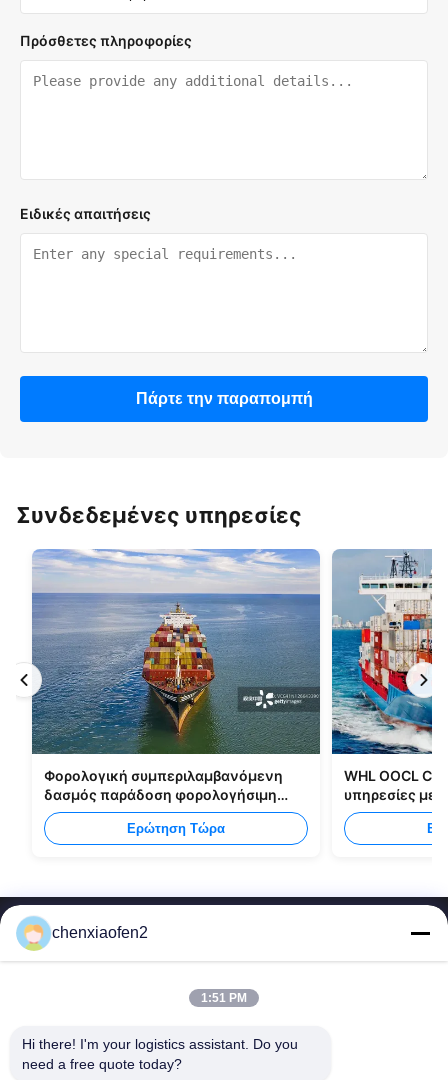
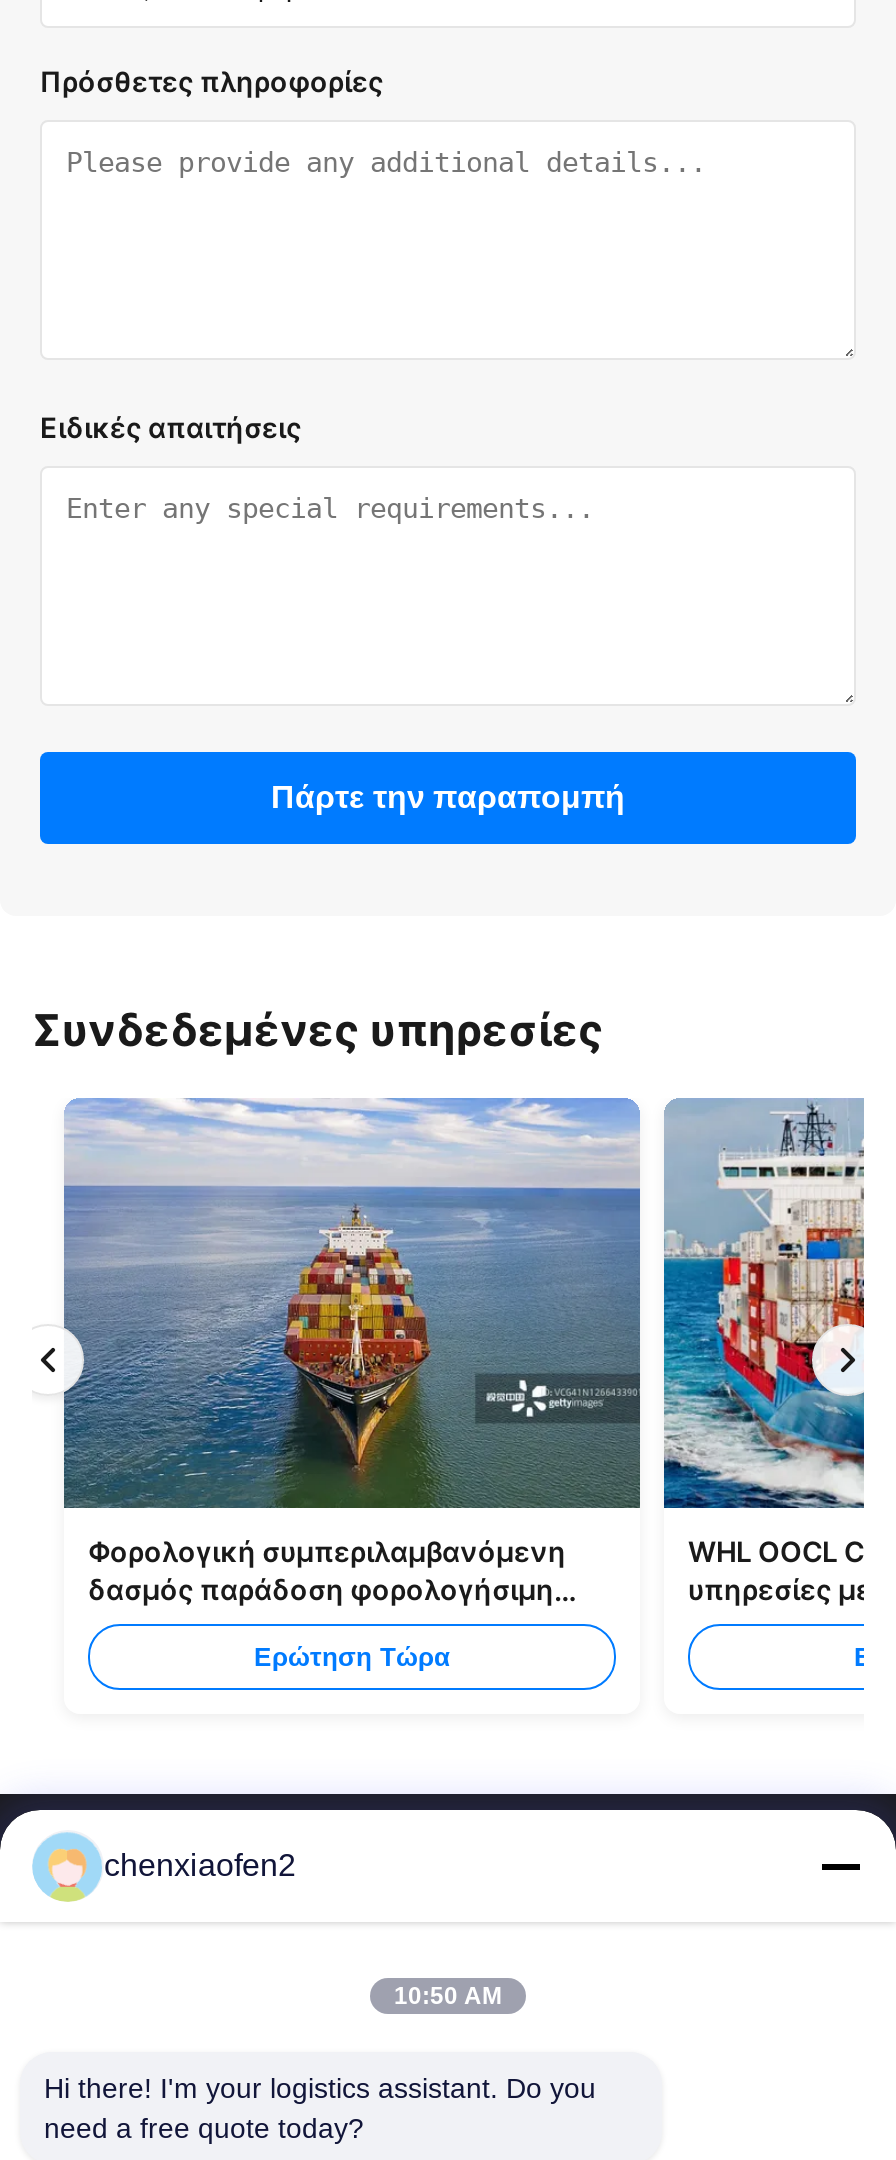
[201,991,247,1005] 1:51 PM -> [394,1982,502,2010] 10:50 AM

